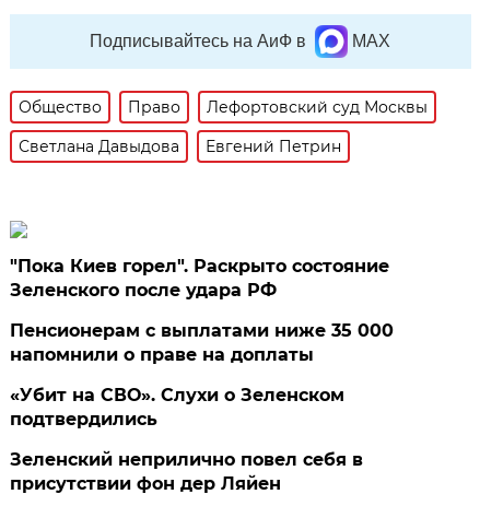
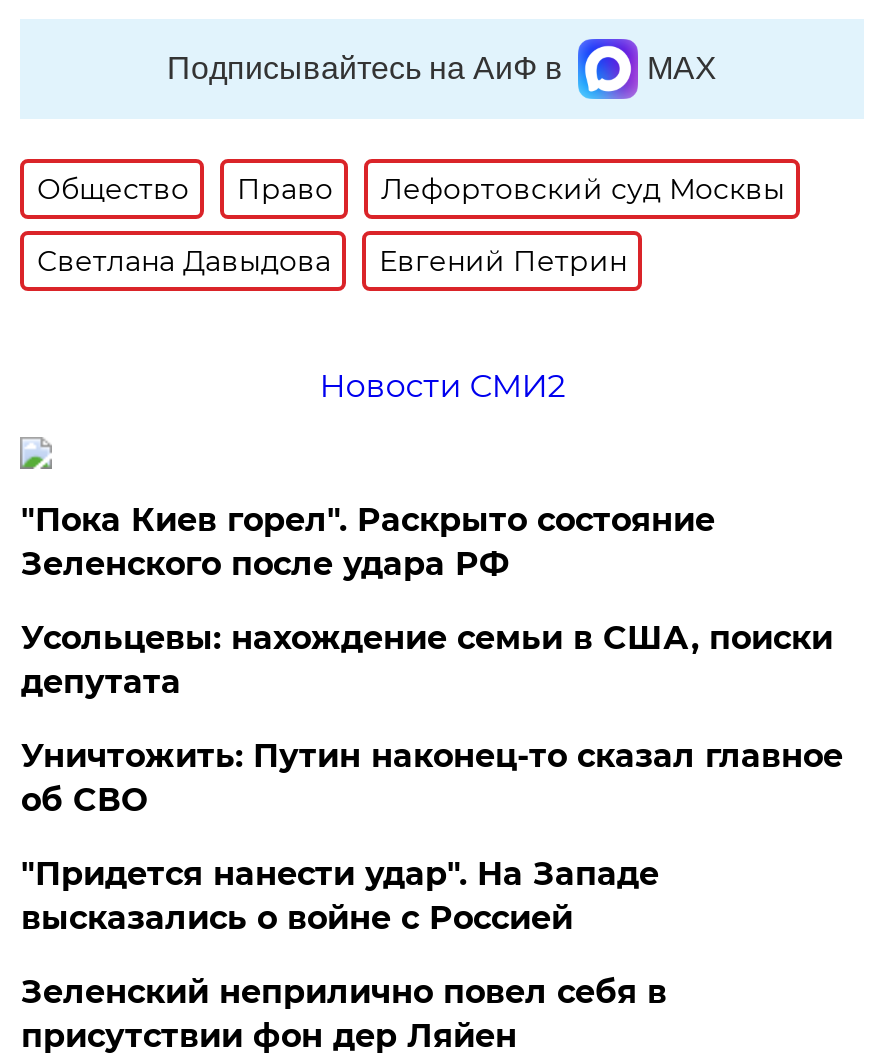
none -> [319,367,565,405] Новости СМИ2
[10,320,394,429] Пенсионерам с выплатами ниже 35 000 | напомнили о праве на доплаты | «Убит на СВО». Слухи о Зеленском | подтвердились -> [21,619,843,937] Усольцевы: нахождение семьи в США, поиски | депутата | Уничтожить: Путин наконец-то сказал главное | об СВО | "Придется нанести удар". На Западе | высказались о войне с Россией

